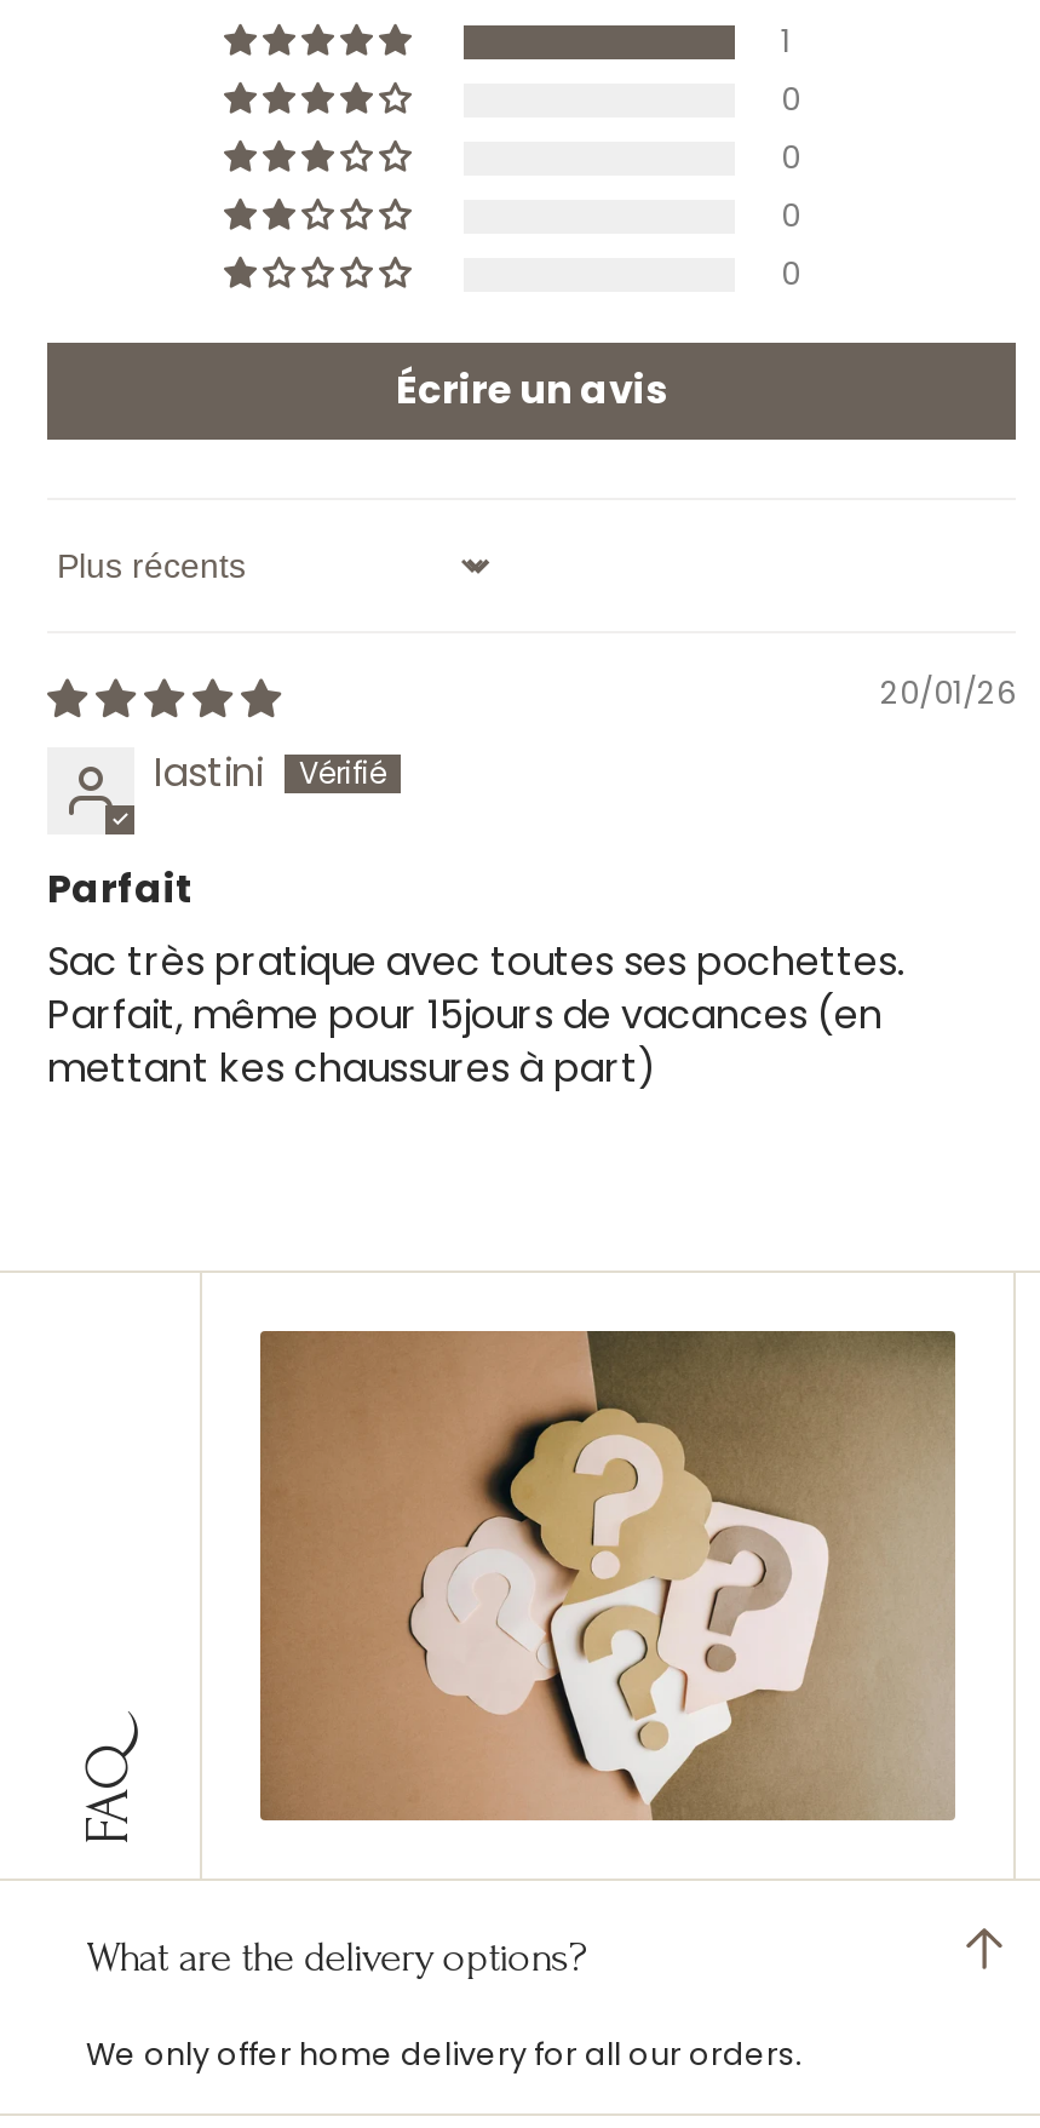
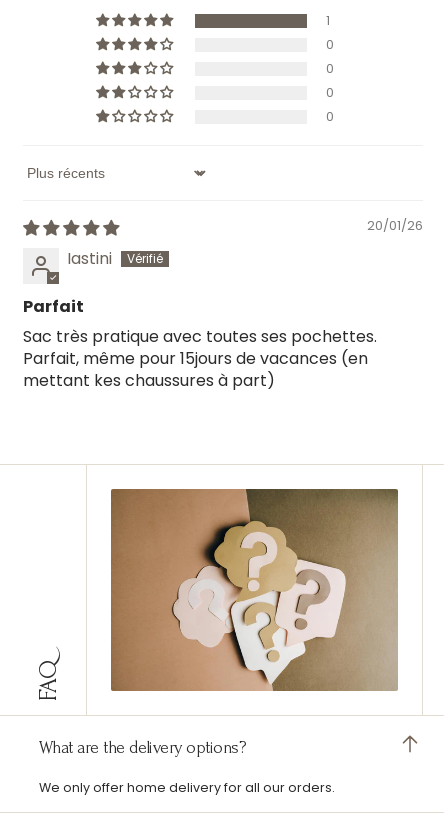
[396,362,667,418] Écrire un avis -> none

